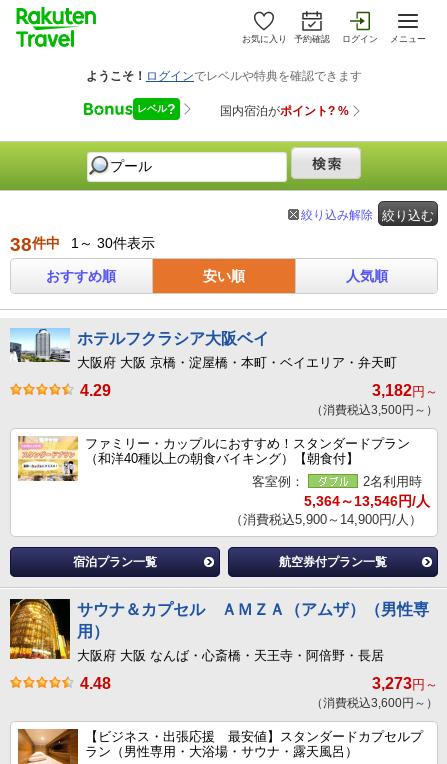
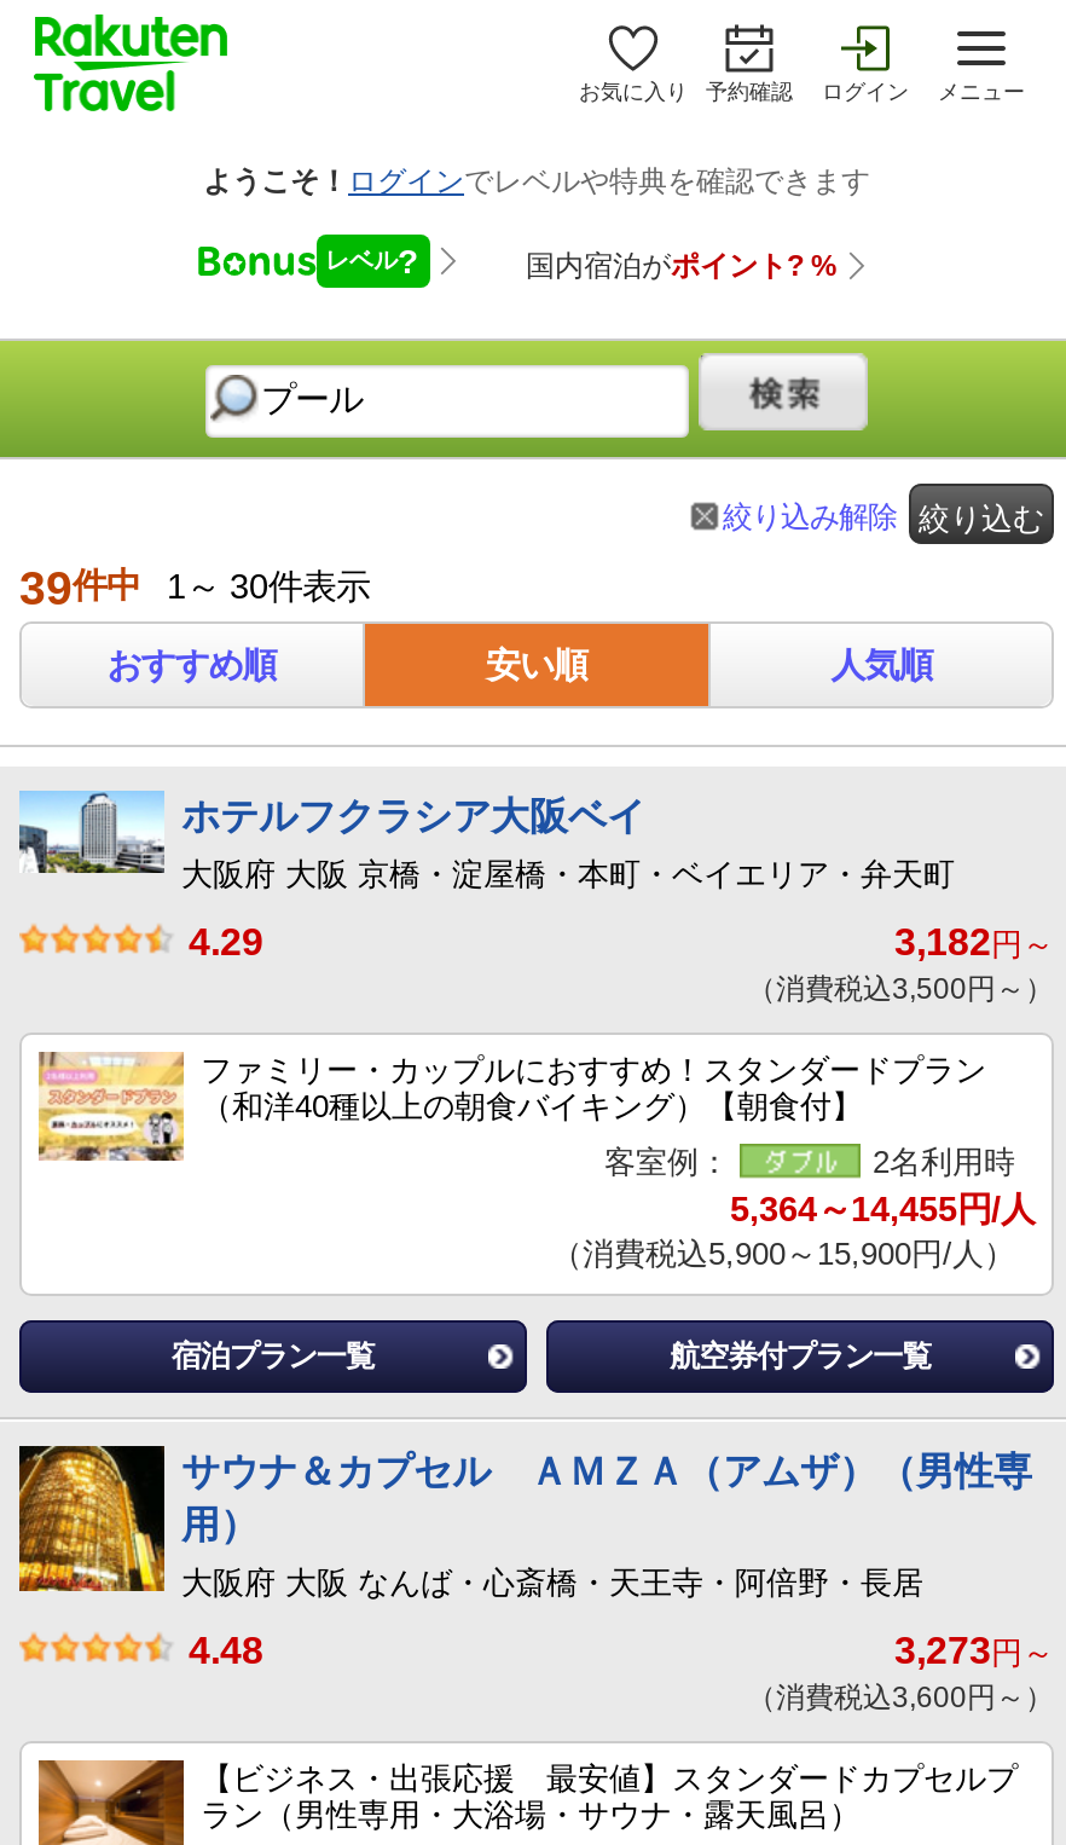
[10,234,155,255] 38件中 1～ 30件表示 -> [19,563,370,614] 39件中 1～ 30件表示
[304,493,430,509] 5,364～13,546円/人 -> [730,1190,1035,1228] 5,364～14,455円/人
[230,512,422,527] （消費税込5,900～14,900円/人） -> [551,1236,1015,1272] （消費税込5,900～15,900円/人）

